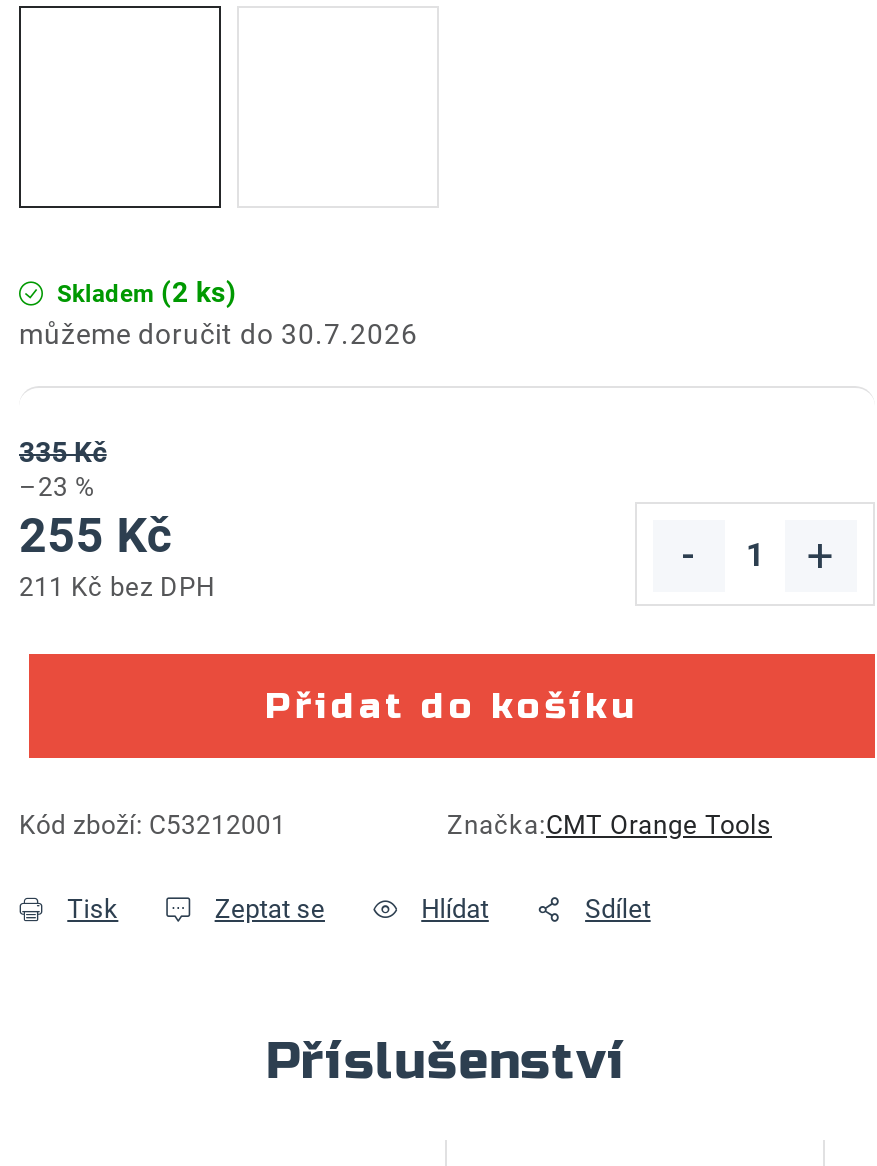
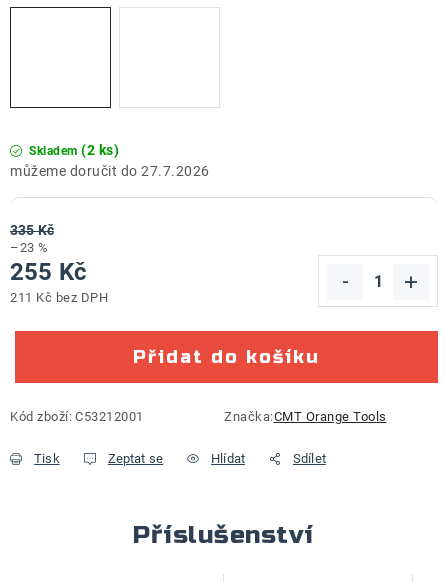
[281,318,418,350] 30.7.2026 -> [141,163,209,179] 27.7.2026

